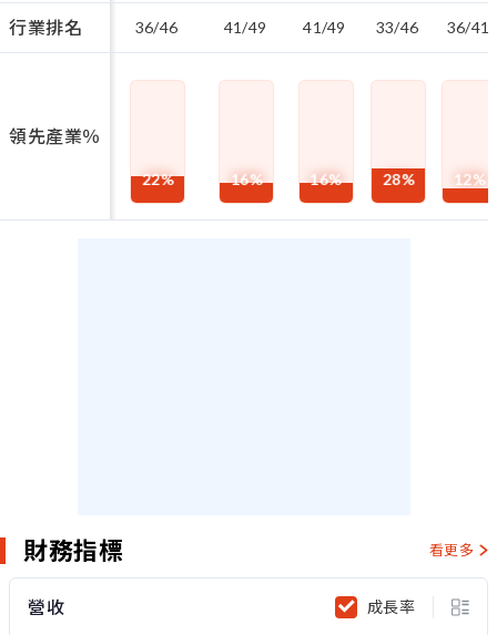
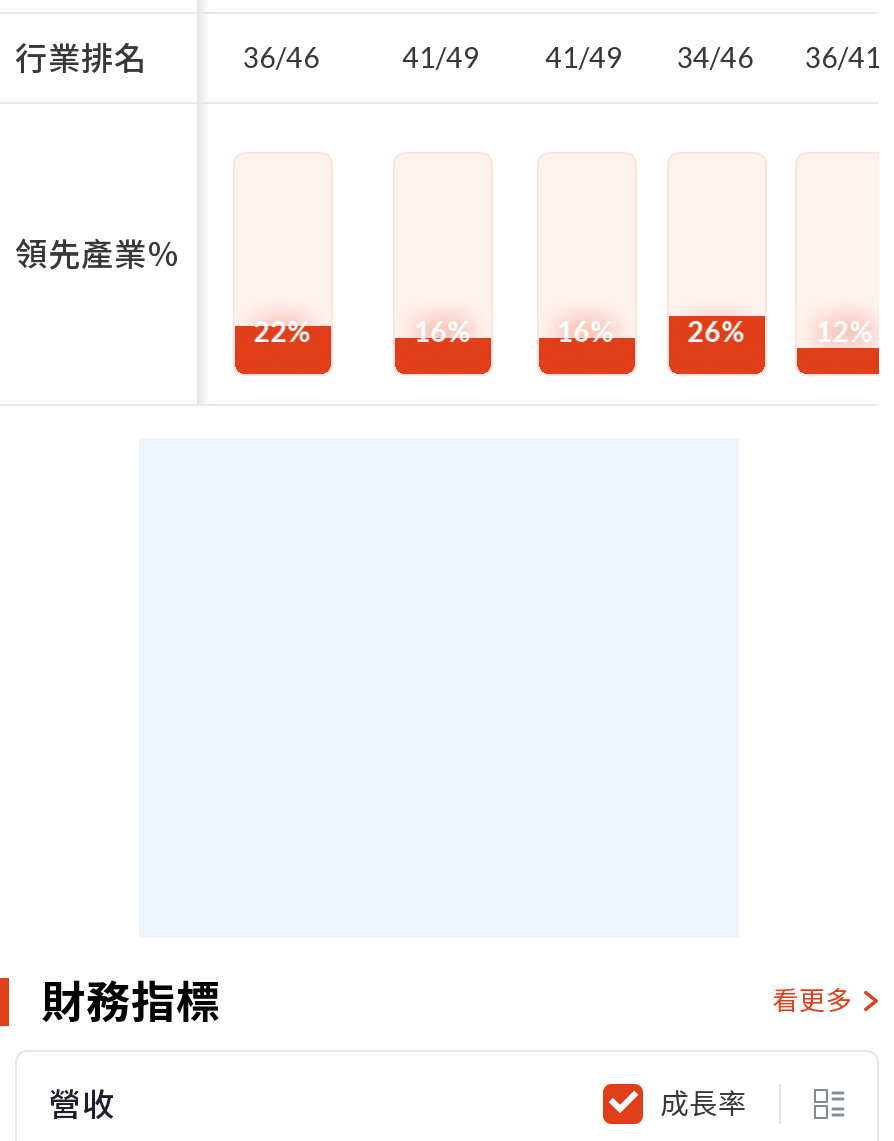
[224,18,489,37] 41/49 41/49 33/46 36/41 -> [403,40,881,74] 41/49 41/49 34/46 36/41
[382,169,415,188] 28% -> [687,313,747,347] 26%

